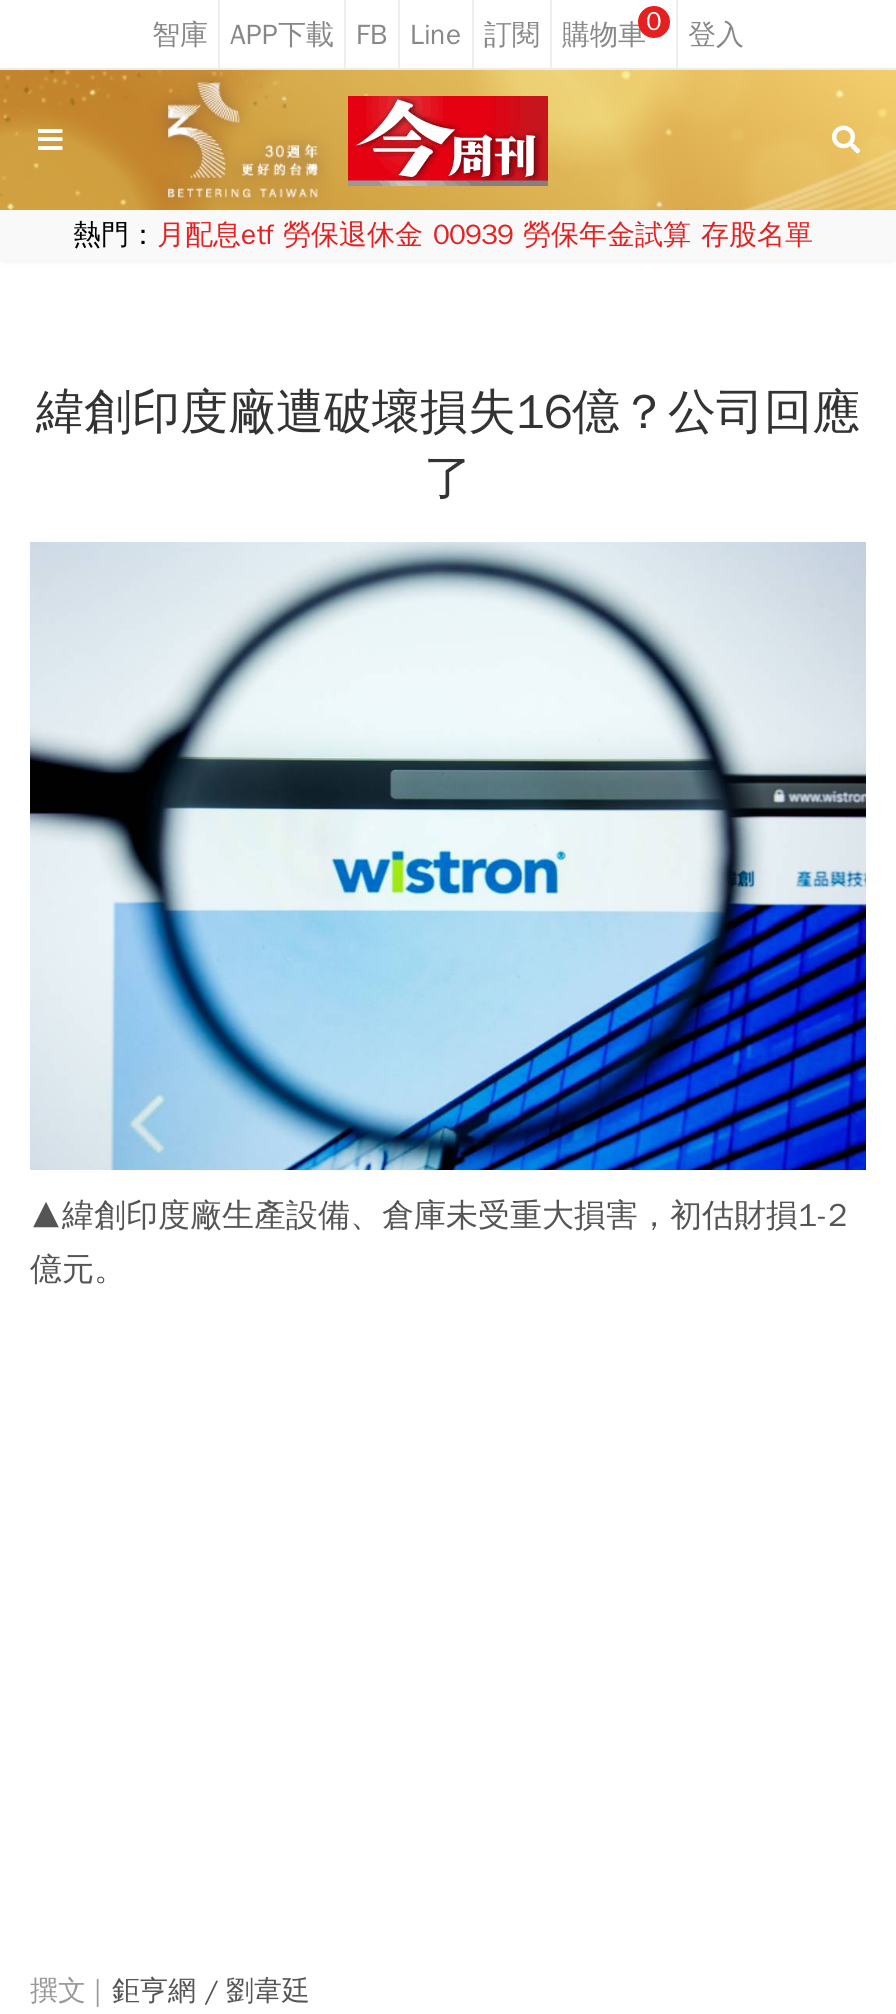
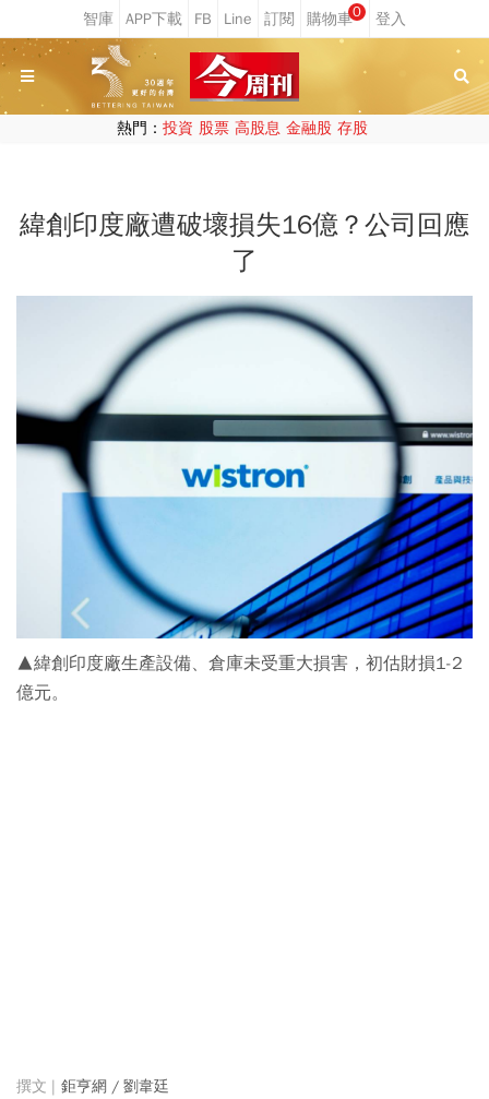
[73,218,813,252] 熱門：月配息etf 勞保退休金 00939 勞保年金試算 存股名單 -> [116,119,367,138] 熱門：投資 股票 高股息 金融股 存股

